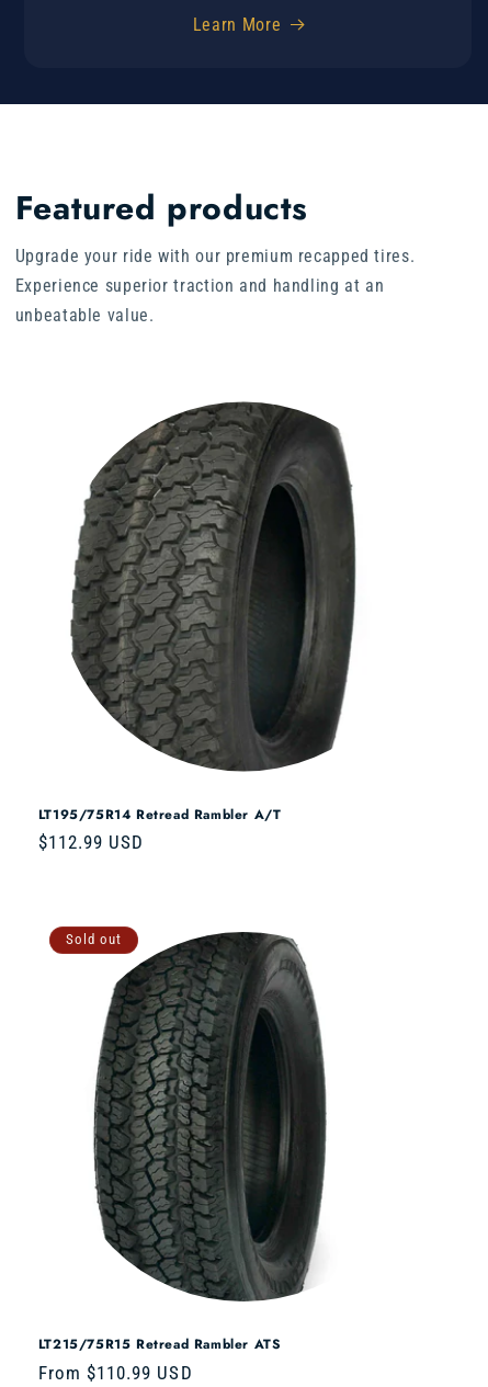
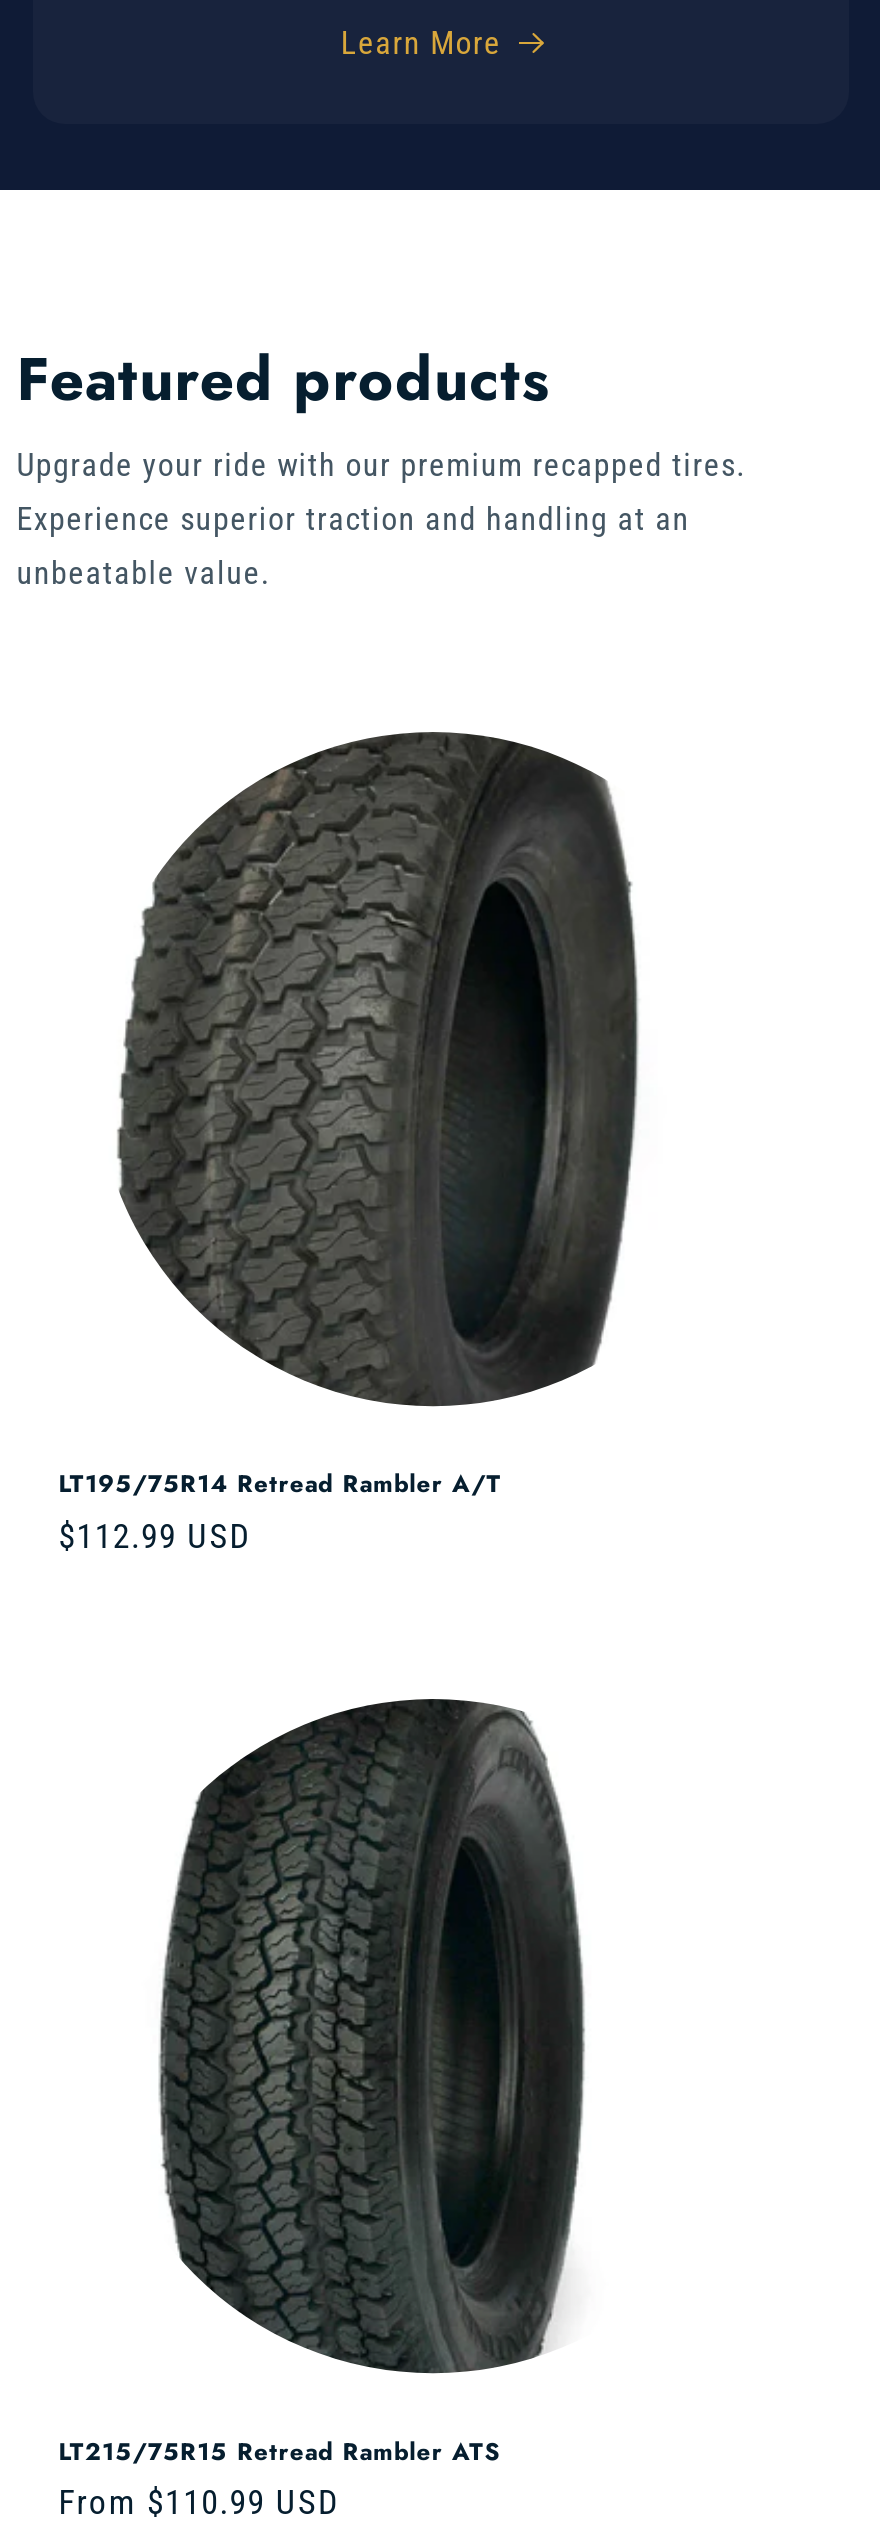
[66,931,122,947] Sold out -> none

